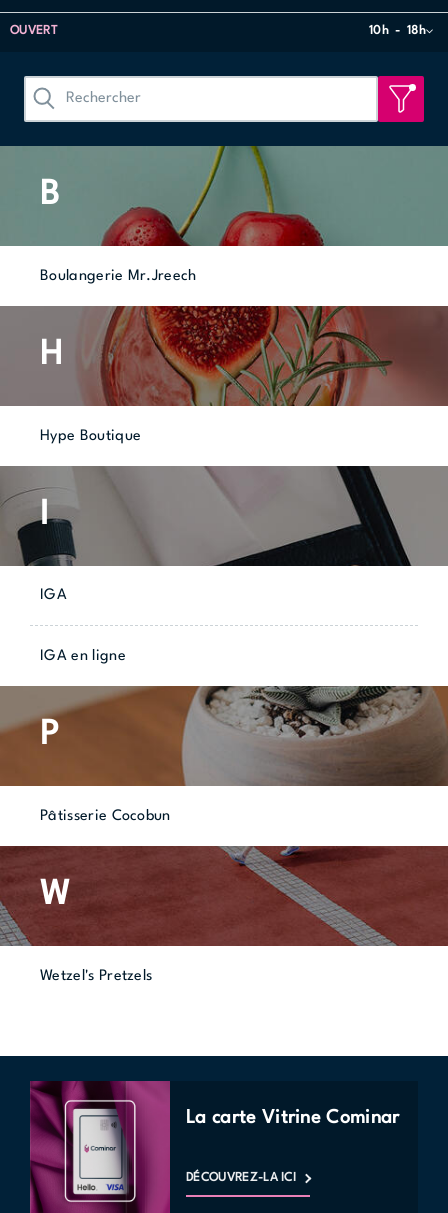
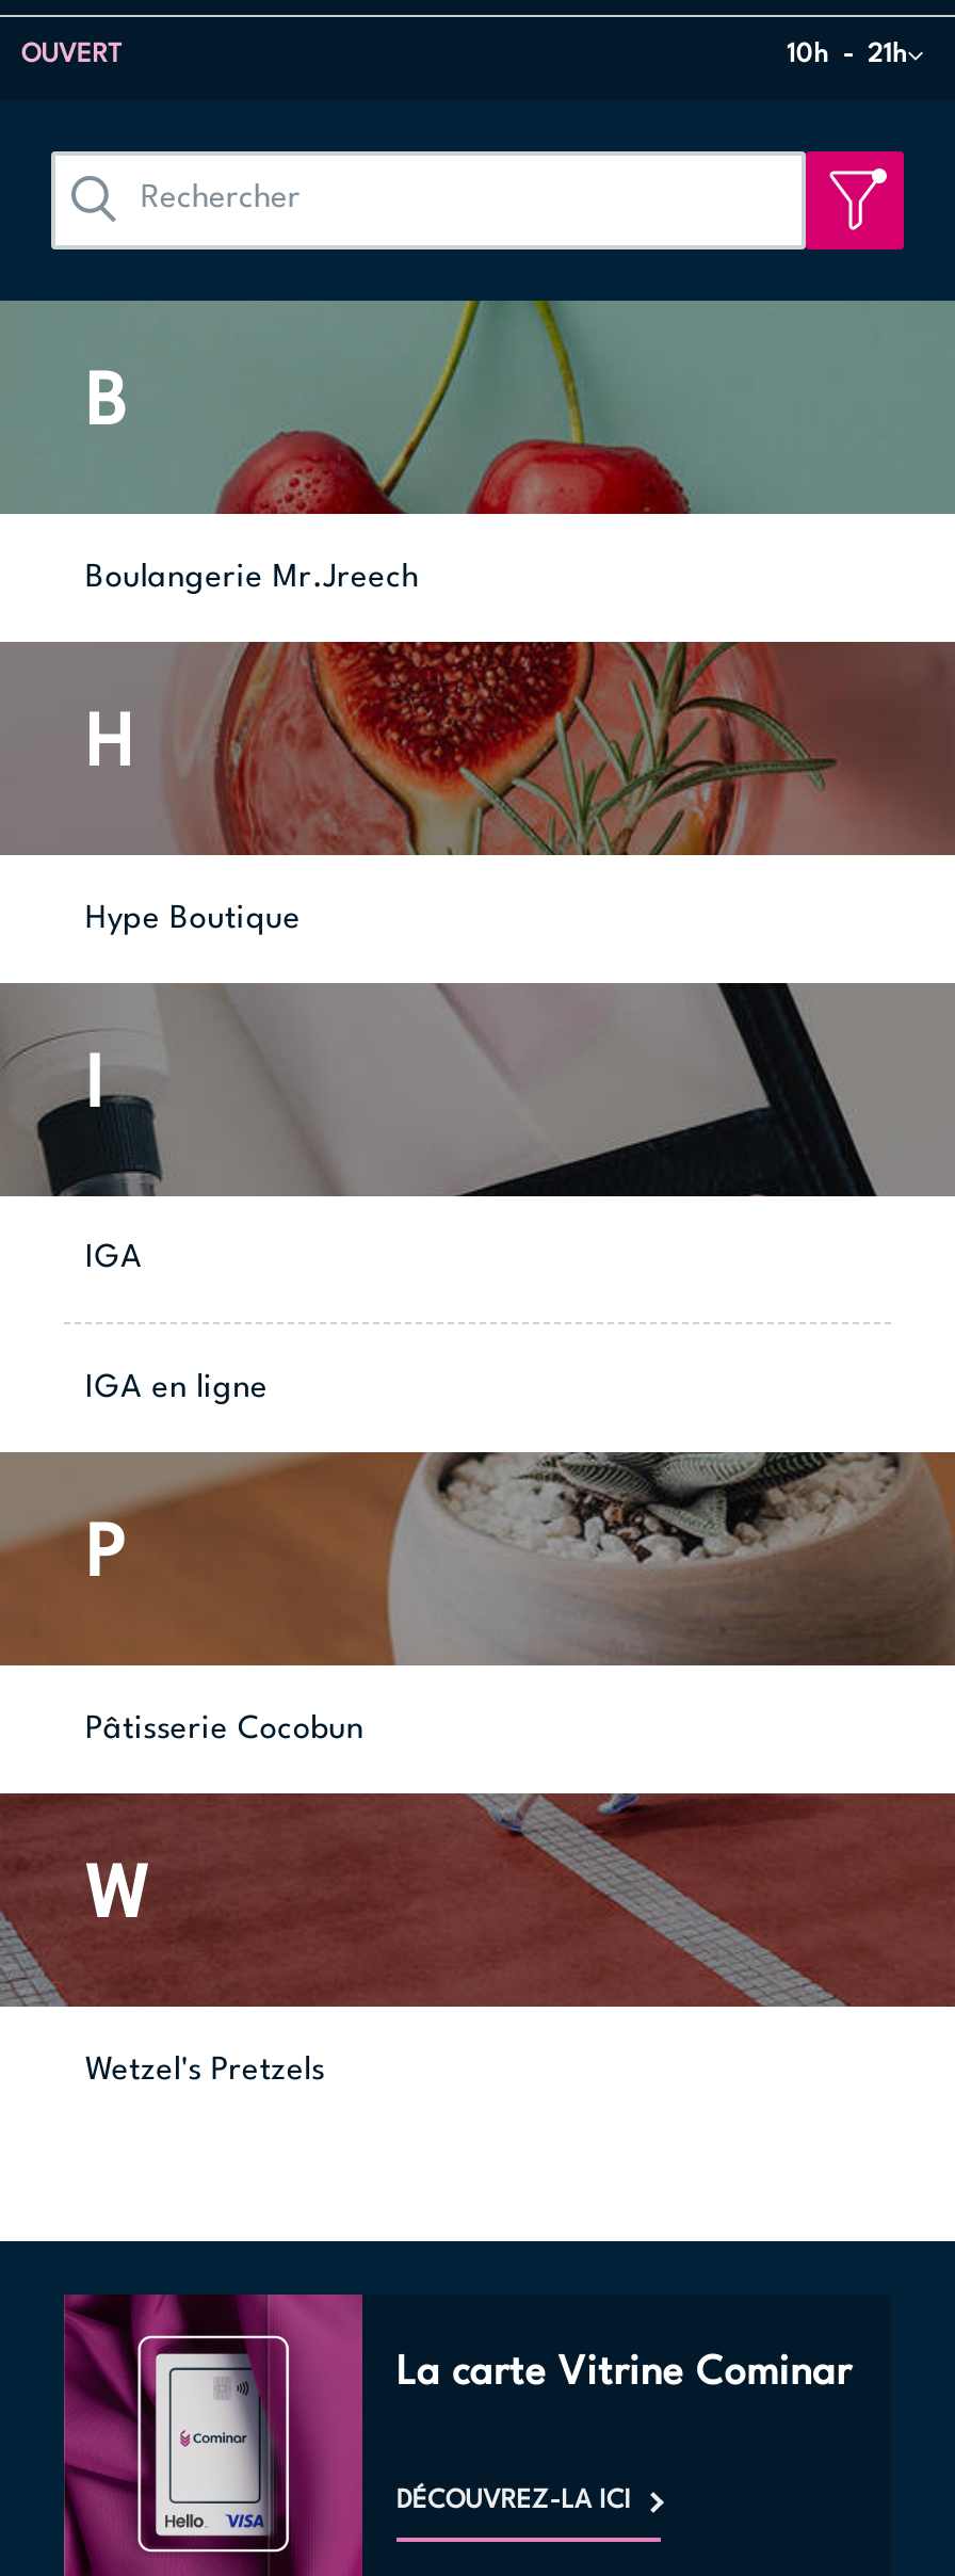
[369,25,426,37] 10h 18h -> [787,43,908,68] 10h 21h

